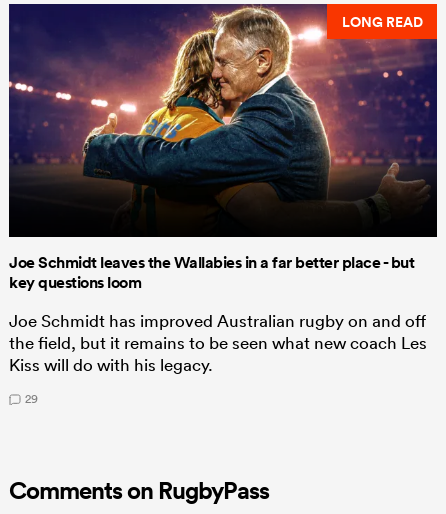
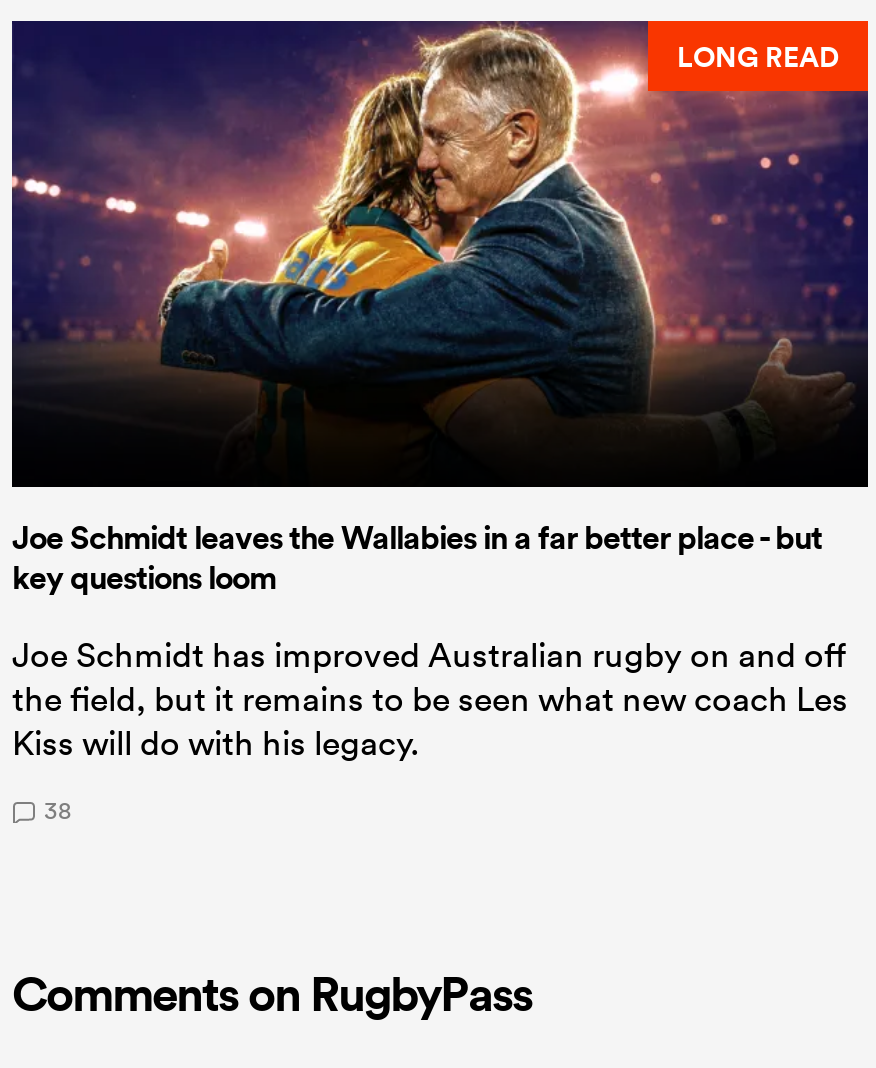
[25,390,38,407] 29 -> [44,792,72,826] 38

